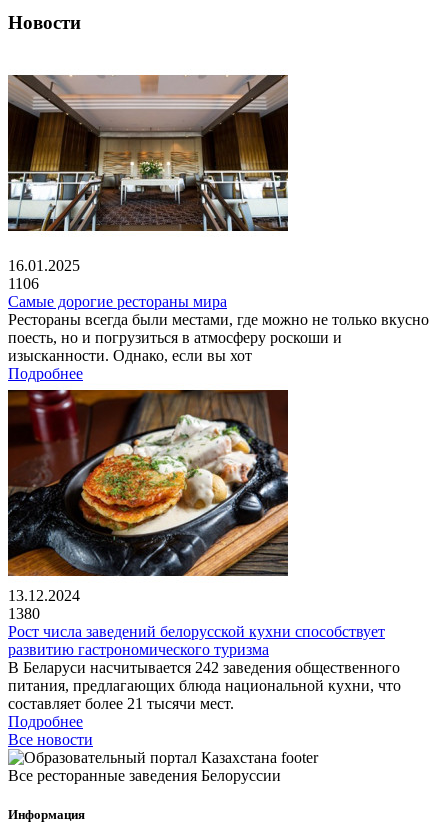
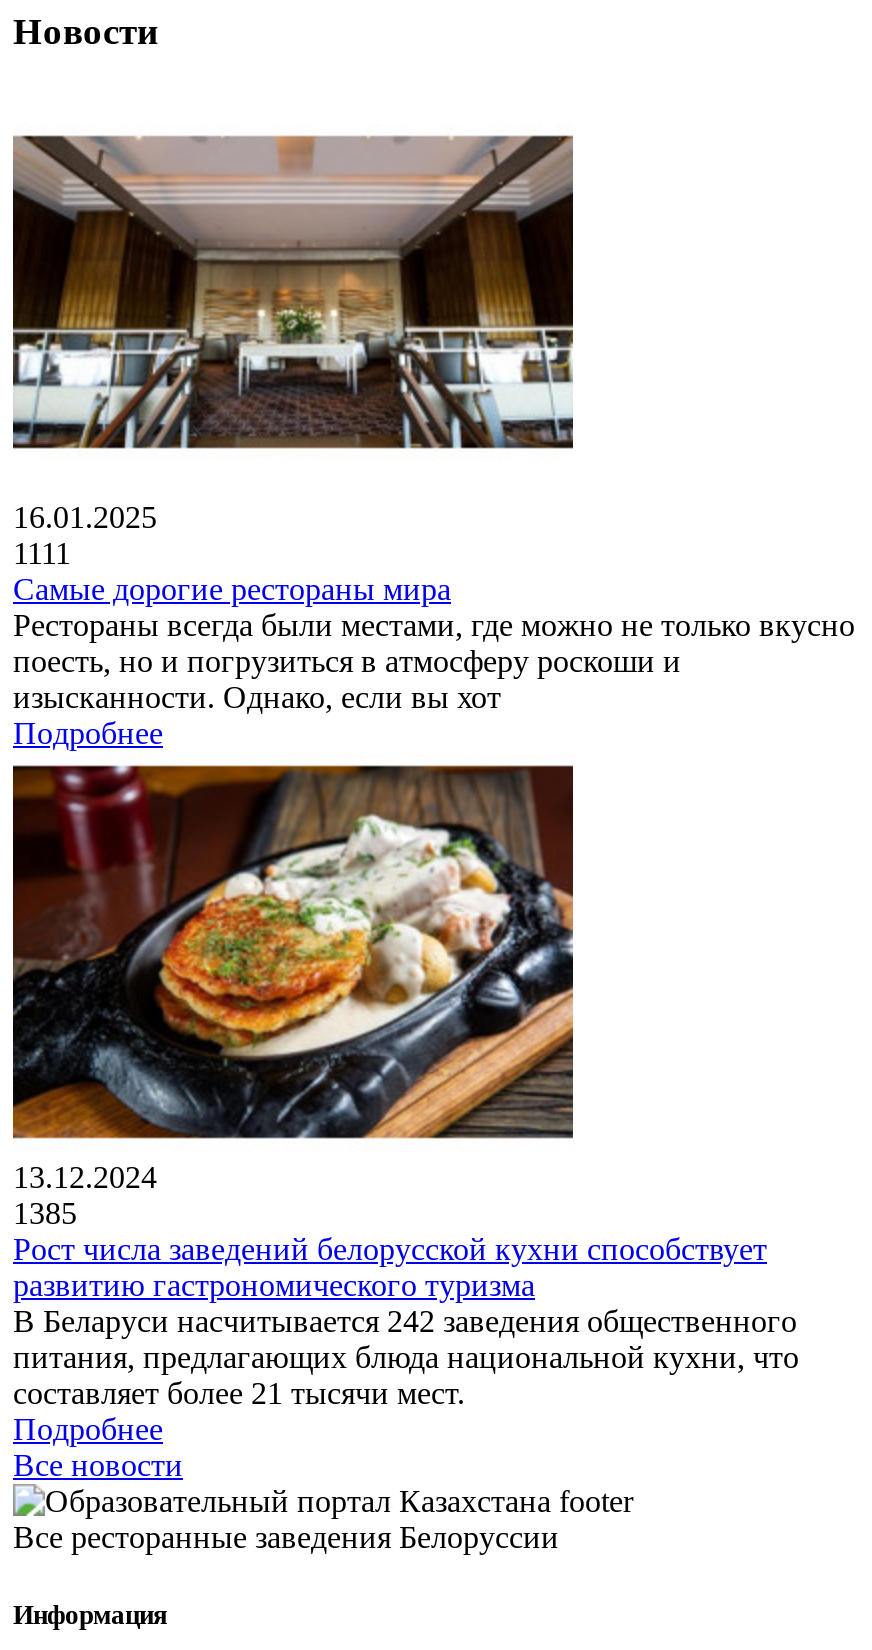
[8,275,39,292] 1106 -> [13,536,71,570] 1111
[8,605,40,622] 1380 -> [13,1196,77,1230] 1385

